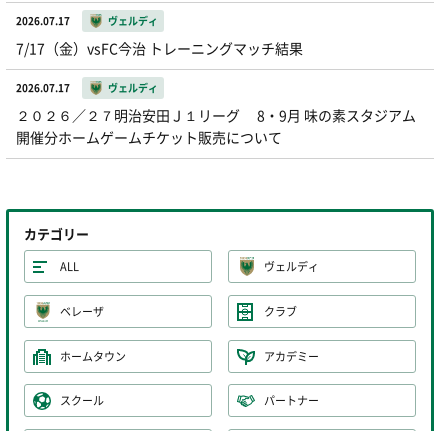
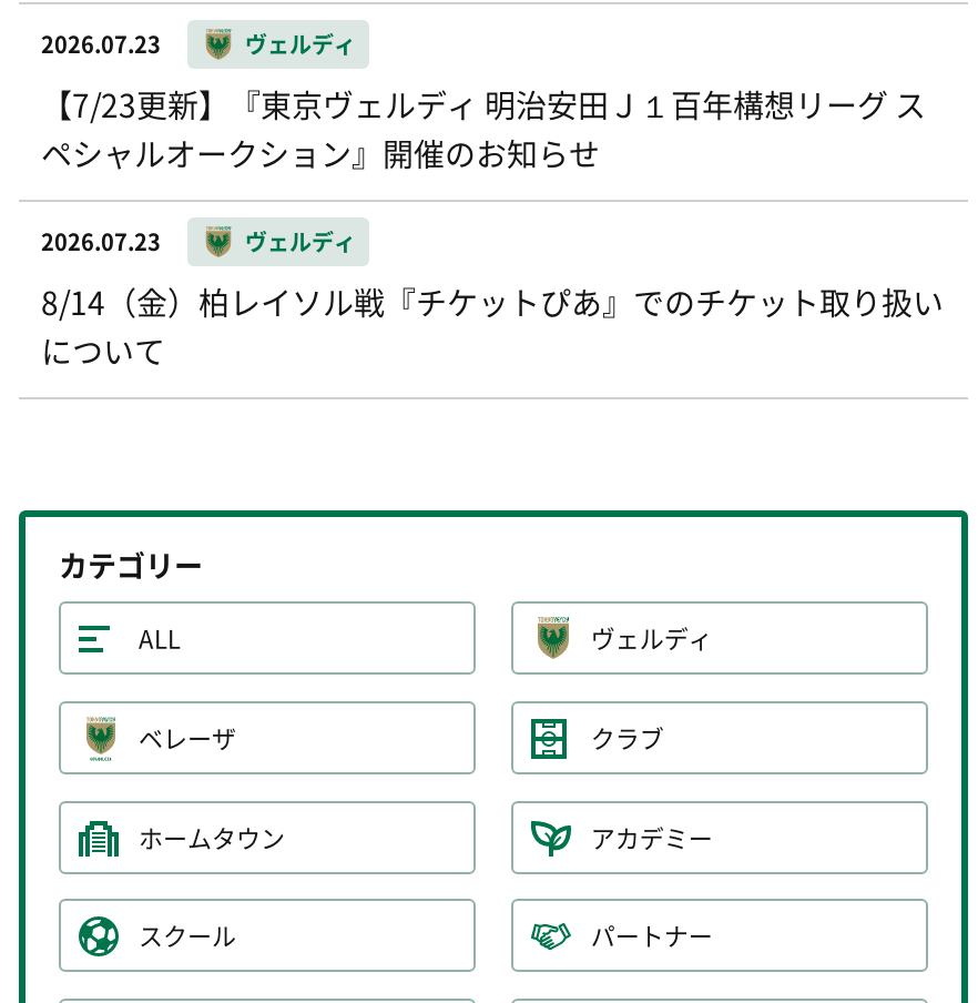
[16,13,70,28] 2026.07.17 -> [41,27,161,60] 2026.07.23
[16,38,303,58] 7/17（金）vsFC今治 トレーニングマッチ結果 -> [41,82,926,175] 【7/23更新】『東京ヴェルディ 明治安田Ｊ１百年構想リーグ ス | ペシャルオークション』開催のお知らせ
[16,80,70,95] 2026.07.17 -> [41,224,161,257] 2026.07.23
[16,105,416,147] ２０２６／２７明治安田Ｊ１リーグ 8・9月 味の素スタジアム | 開催分ホームゲームチケット販売について -> [41,280,944,373] 8/14（金）柏レイソル戦『チケットぴあ』でのチケット取り扱い | について

